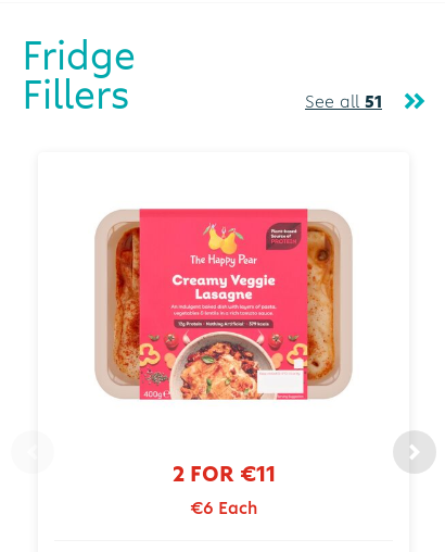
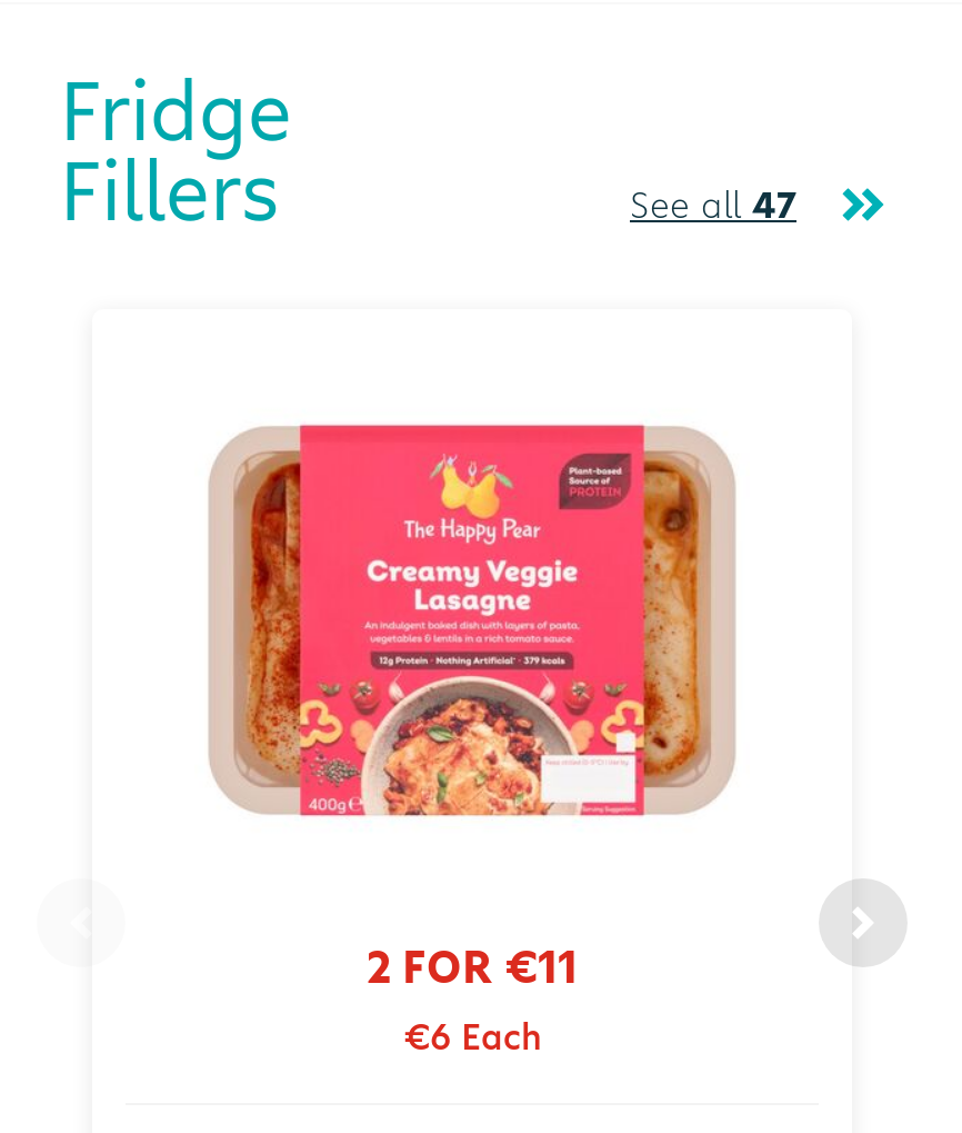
[305,89,382,113] See all 51 -> [630,181,796,229] See all 47

